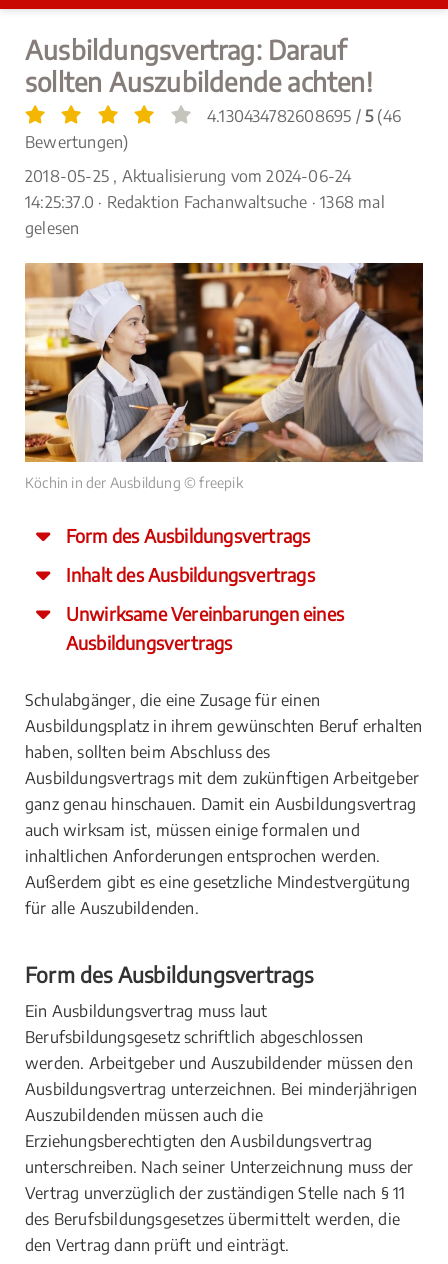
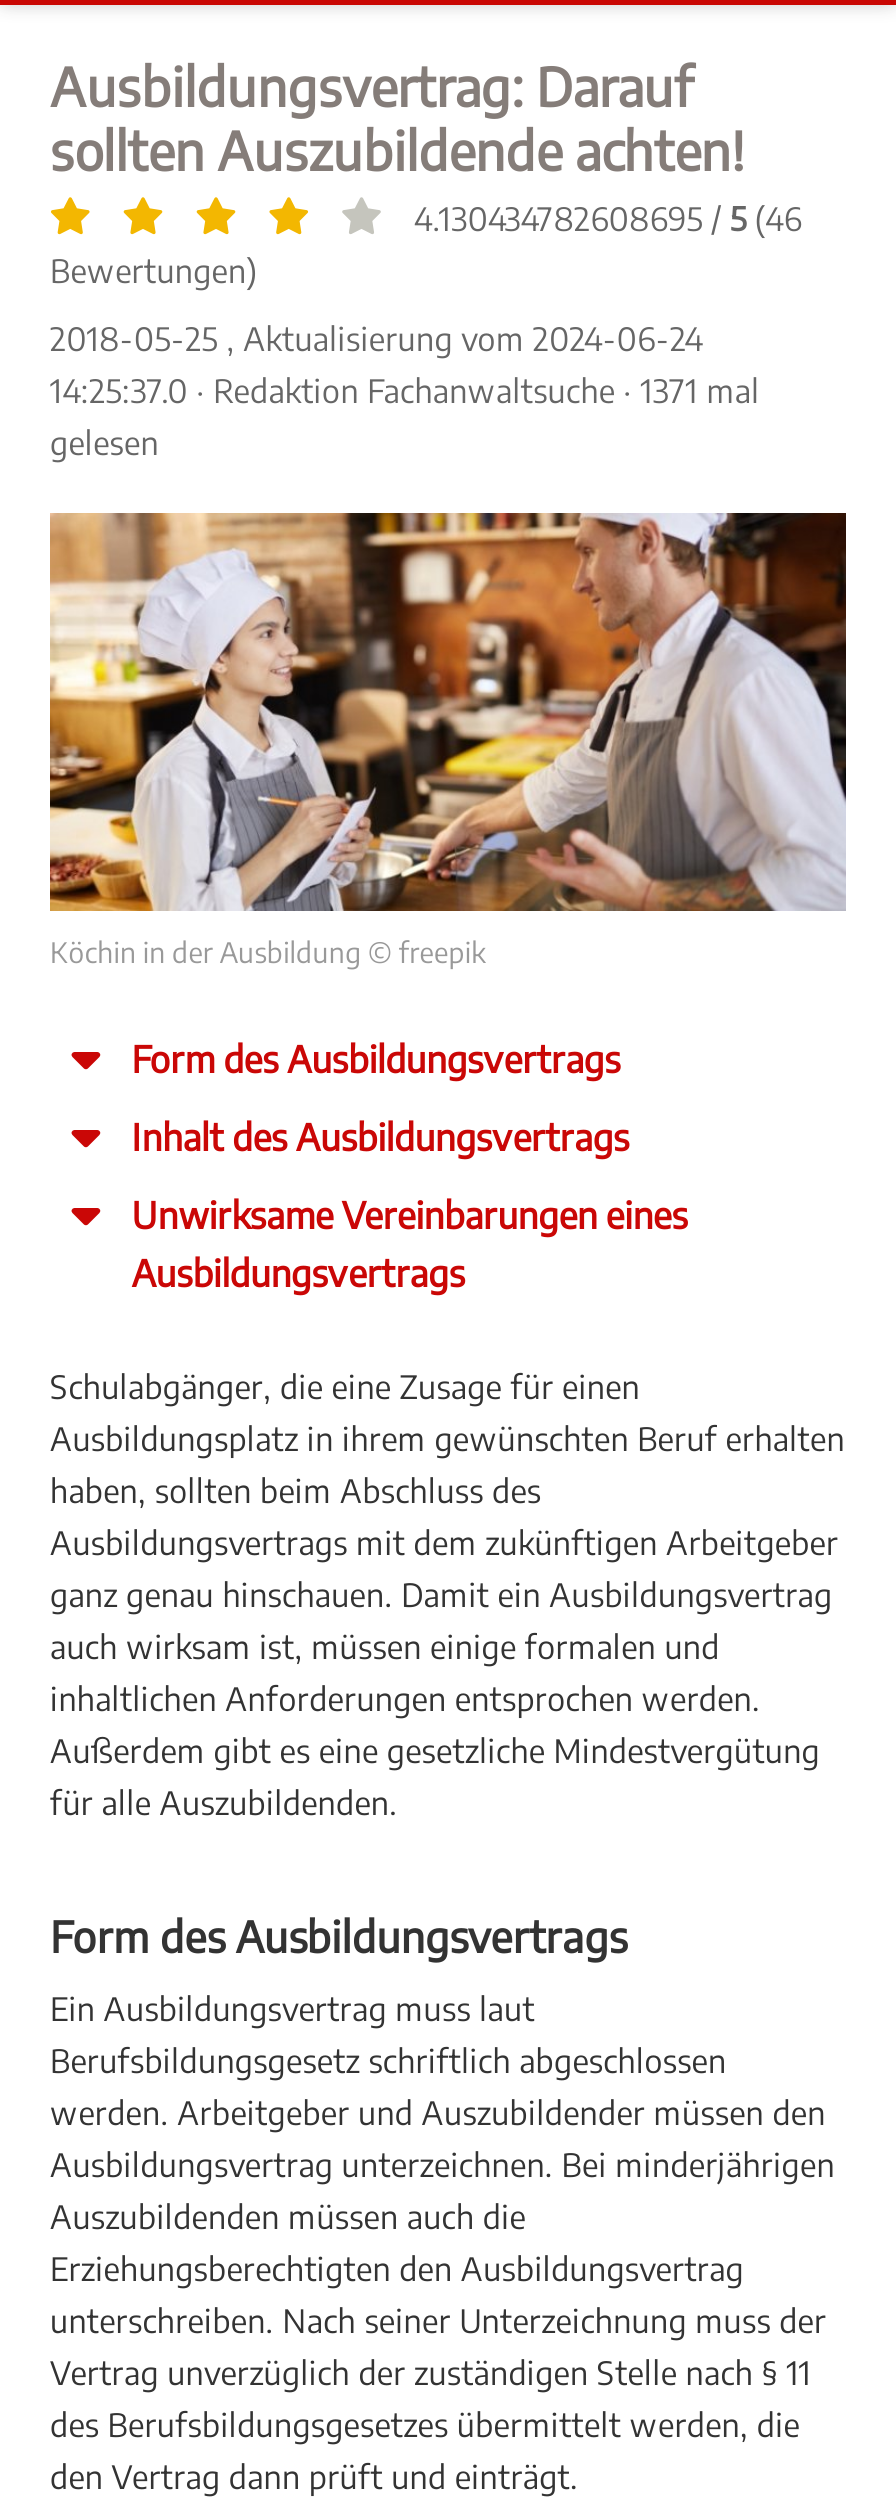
[25,192,385,212] 14:25:37.0 · Redaktion Fachanwaltsuche · 1368 mal -> [50,371,760,411] 14:25:37.0 · Redaktion Fachanwaltsuche · 1371 mal

